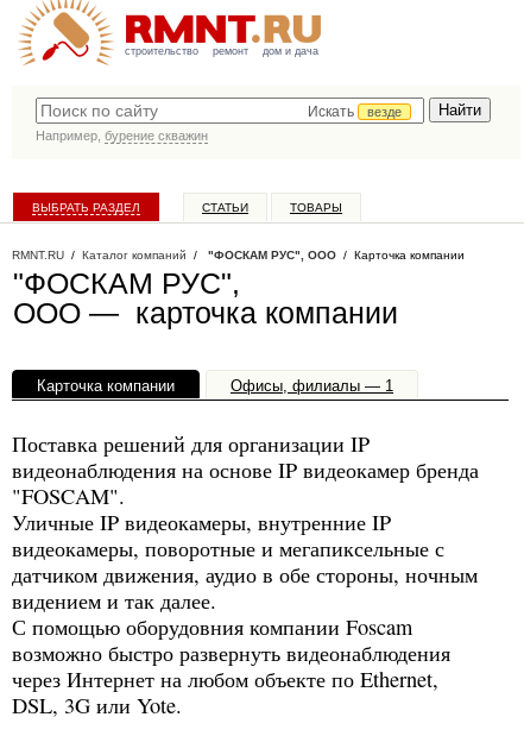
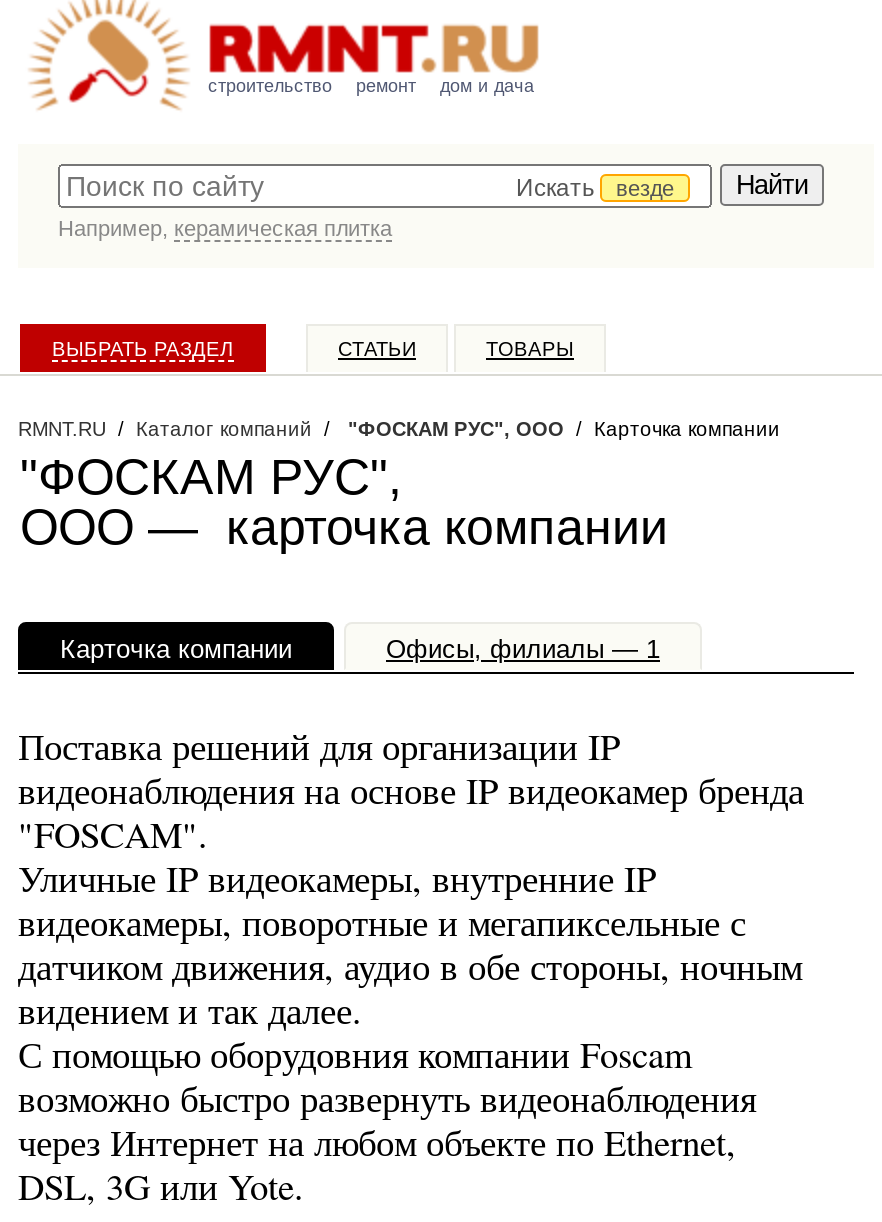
[36,128,208,143] Например, бурение скважин -> [58,216,392,240] Например, керамическая плитка

